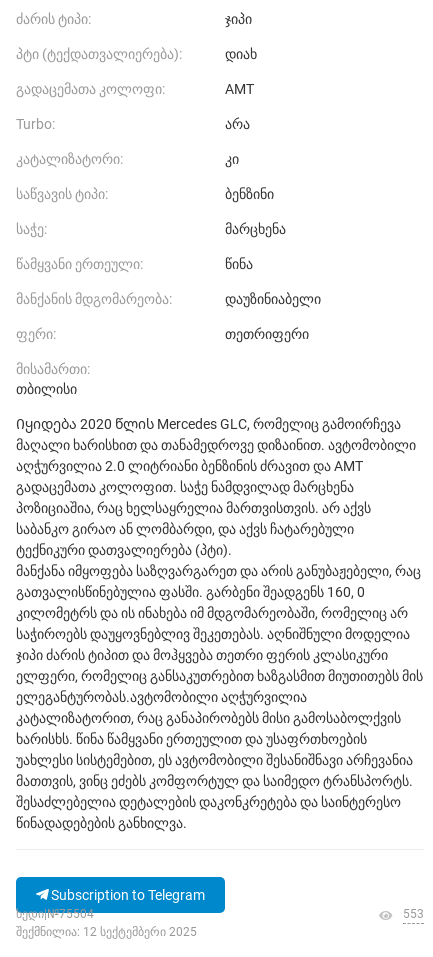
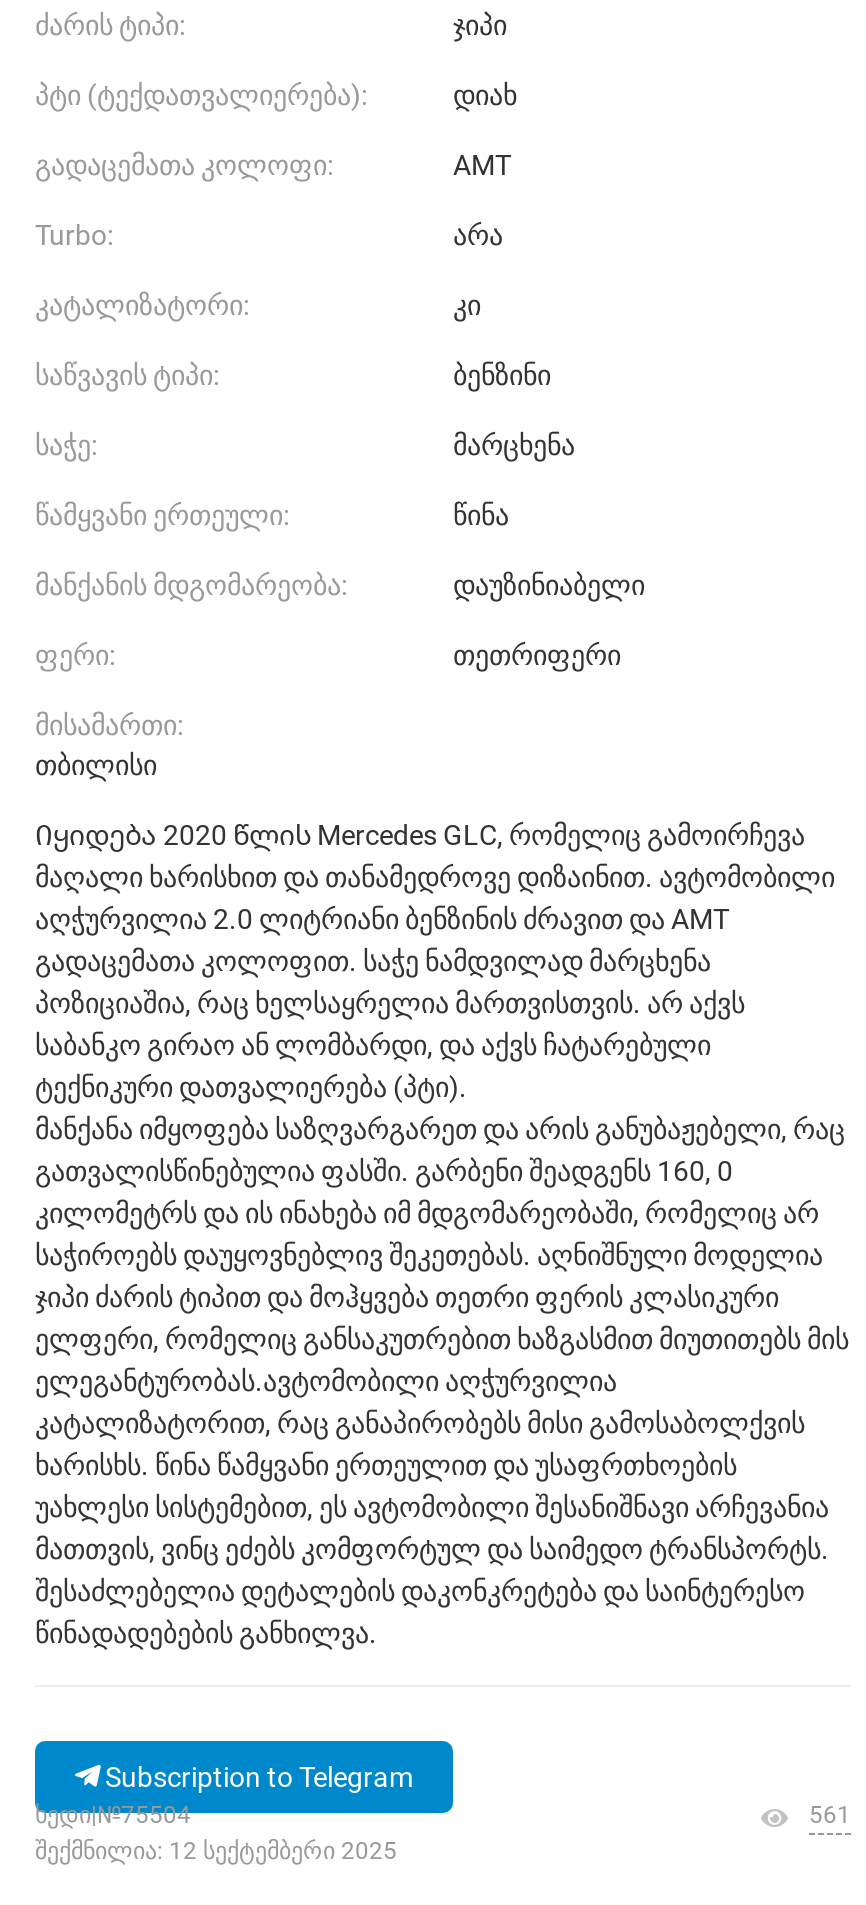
[403,907,424,921] 553 -> [809,1801,851,1829] 561

